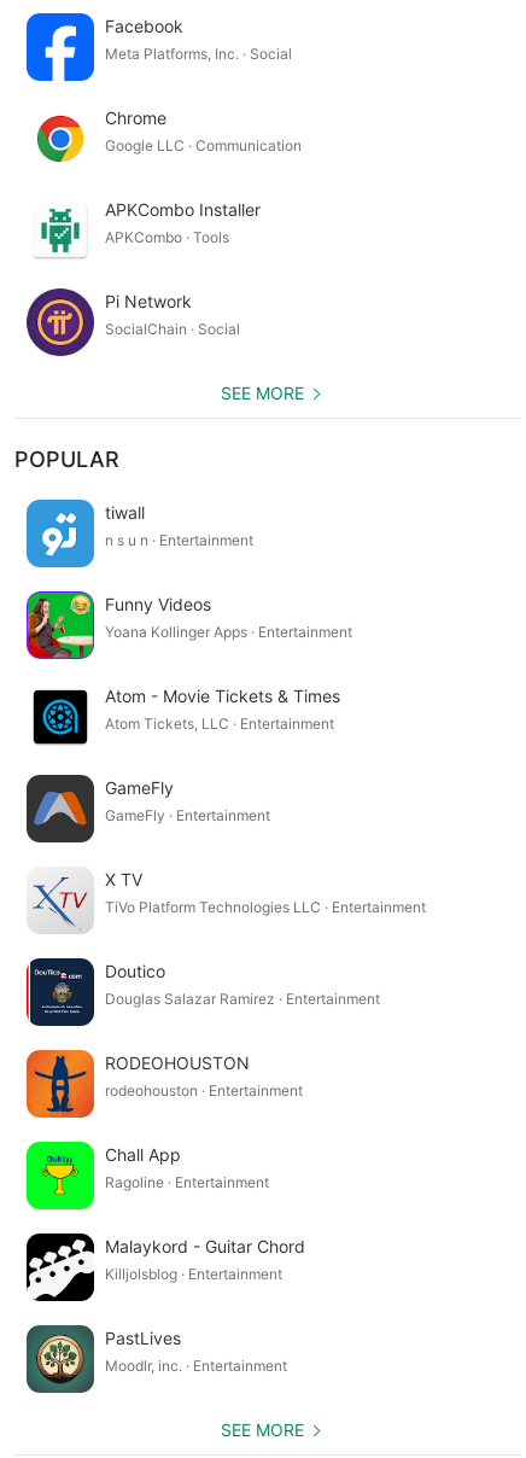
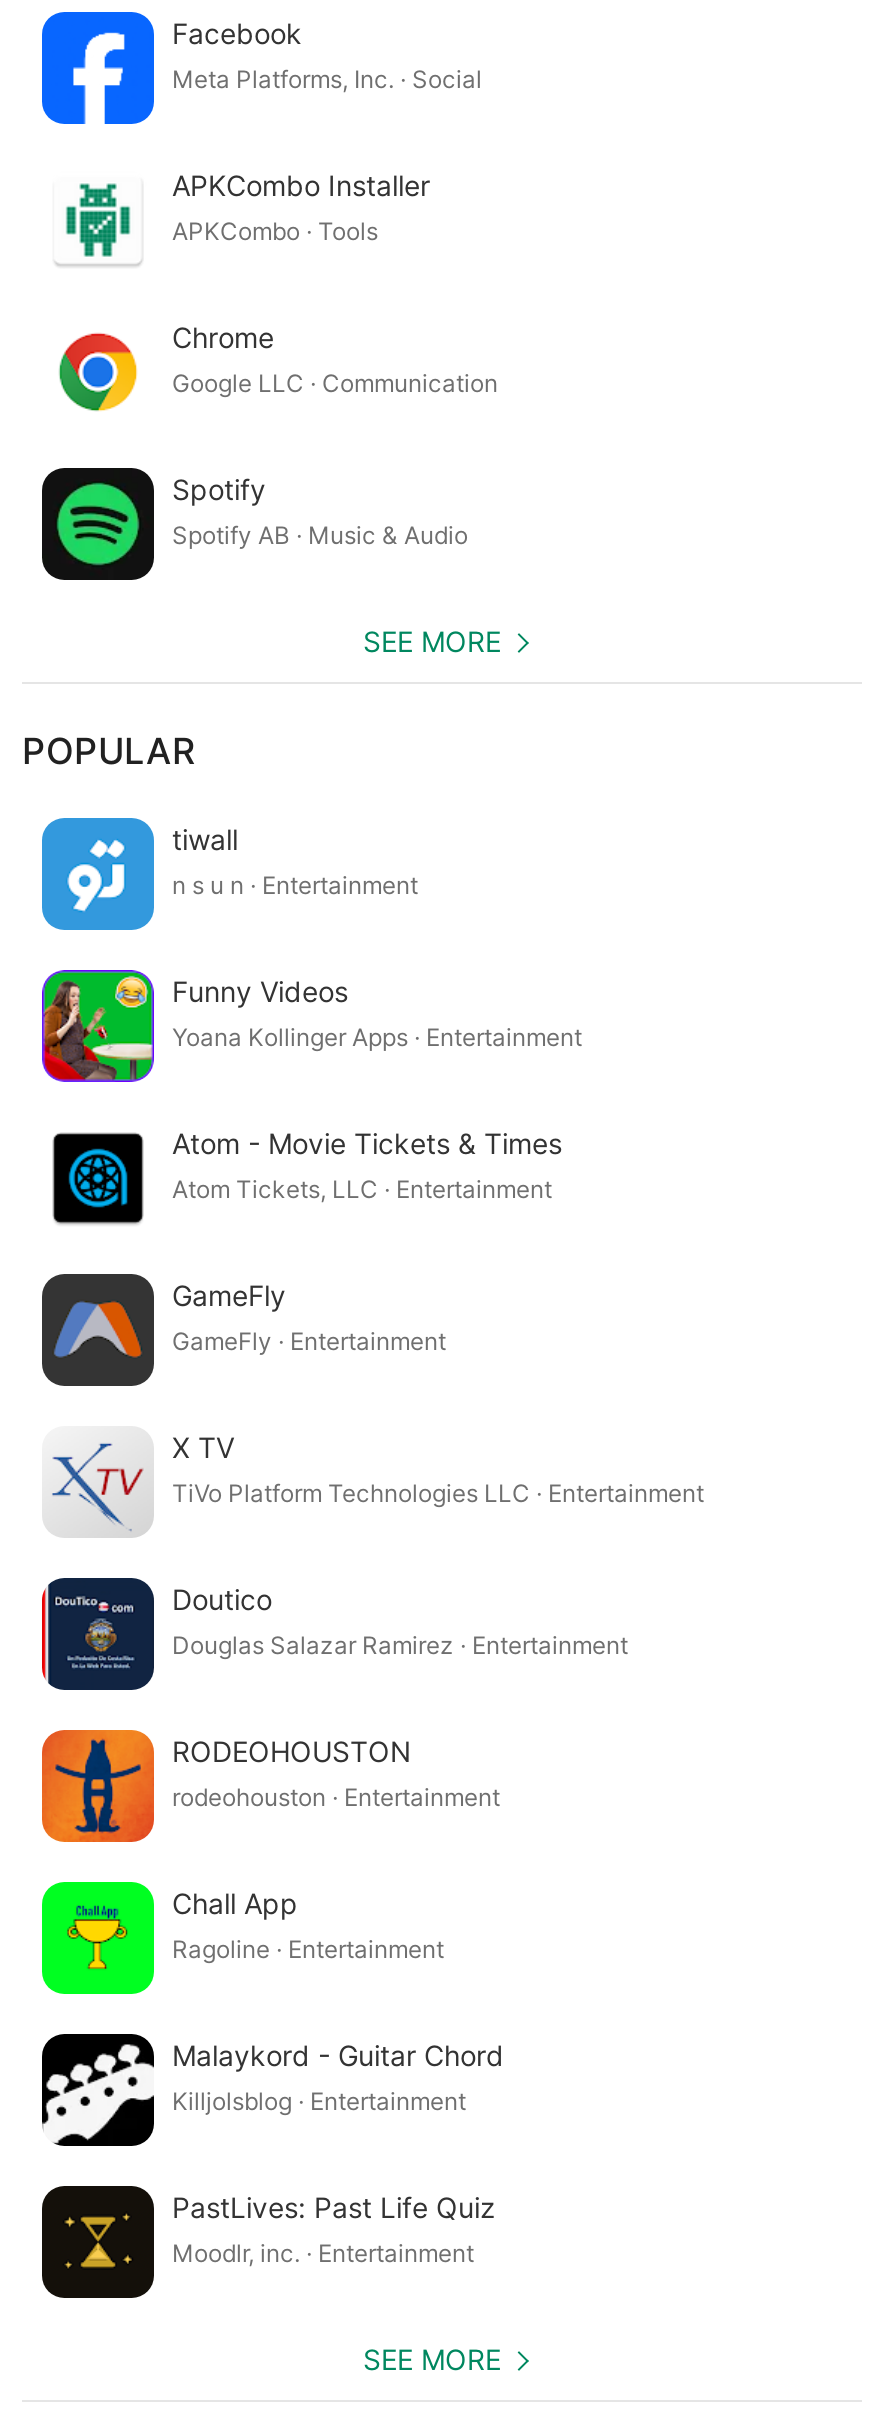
moved [36,107,302,163] -> [58,319,498,412]: [image] | Chrome | Google LLC · Communication
moved [37,199,261,253] -> [60,167,430,258]: [image] | APKCombo Installer | APKCombo · Tools
[25,287,240,357] [image] | Pi Network | SocialChain · Social -> [40,466,468,582] [image] | Spotify | Spotify AB · Music & Audio
[27,1325,181,1393] [image] | PastLives -> [44,2188,496,2296] [image] | PastLives: Past Life Quiz

